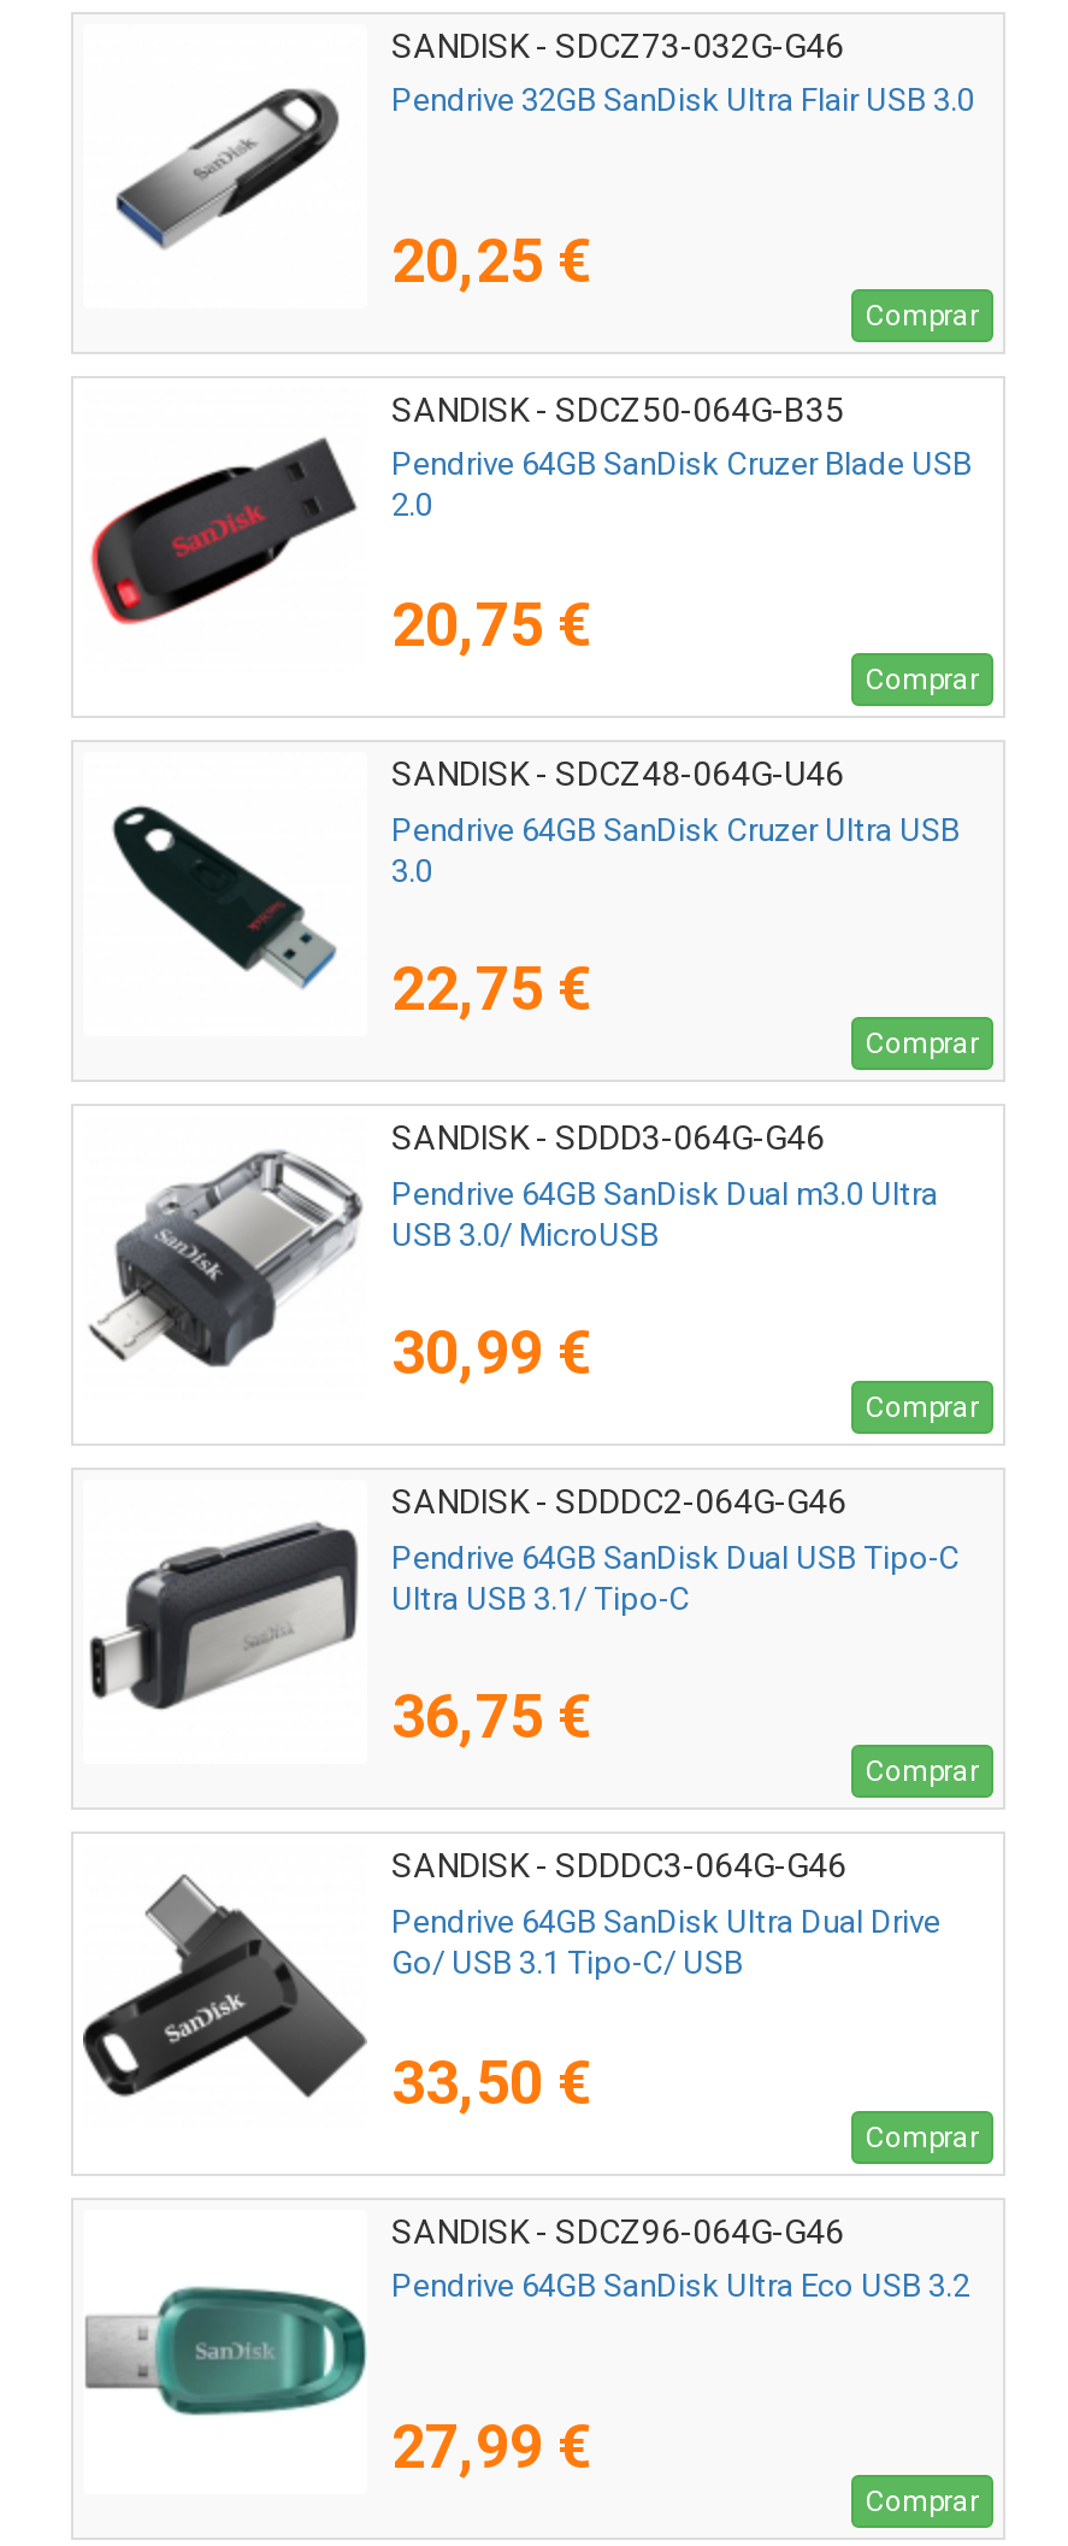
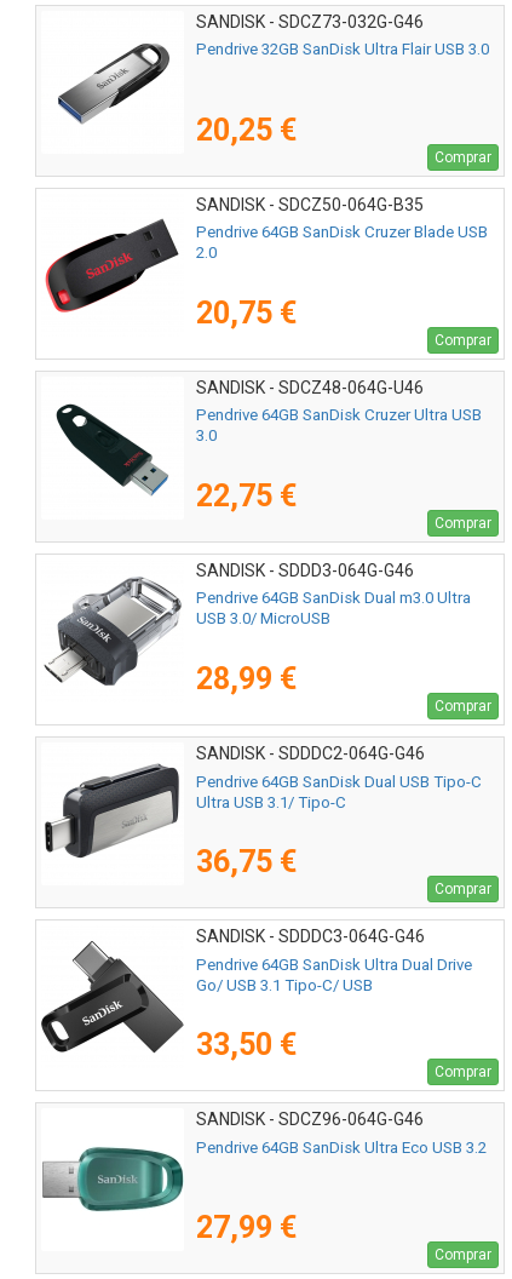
[391,1319,591,1389] 30,99 € -> [196,662,297,697] 28,99 €

